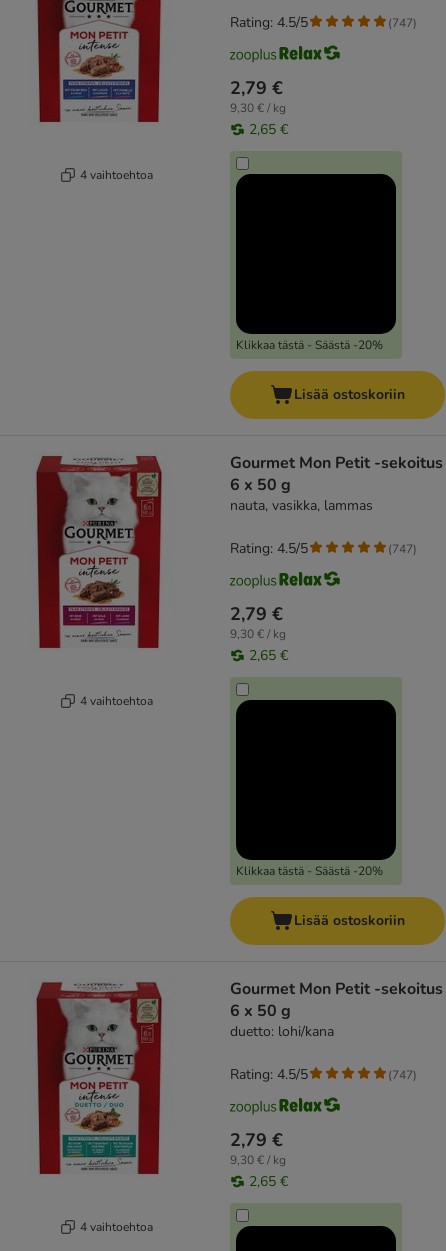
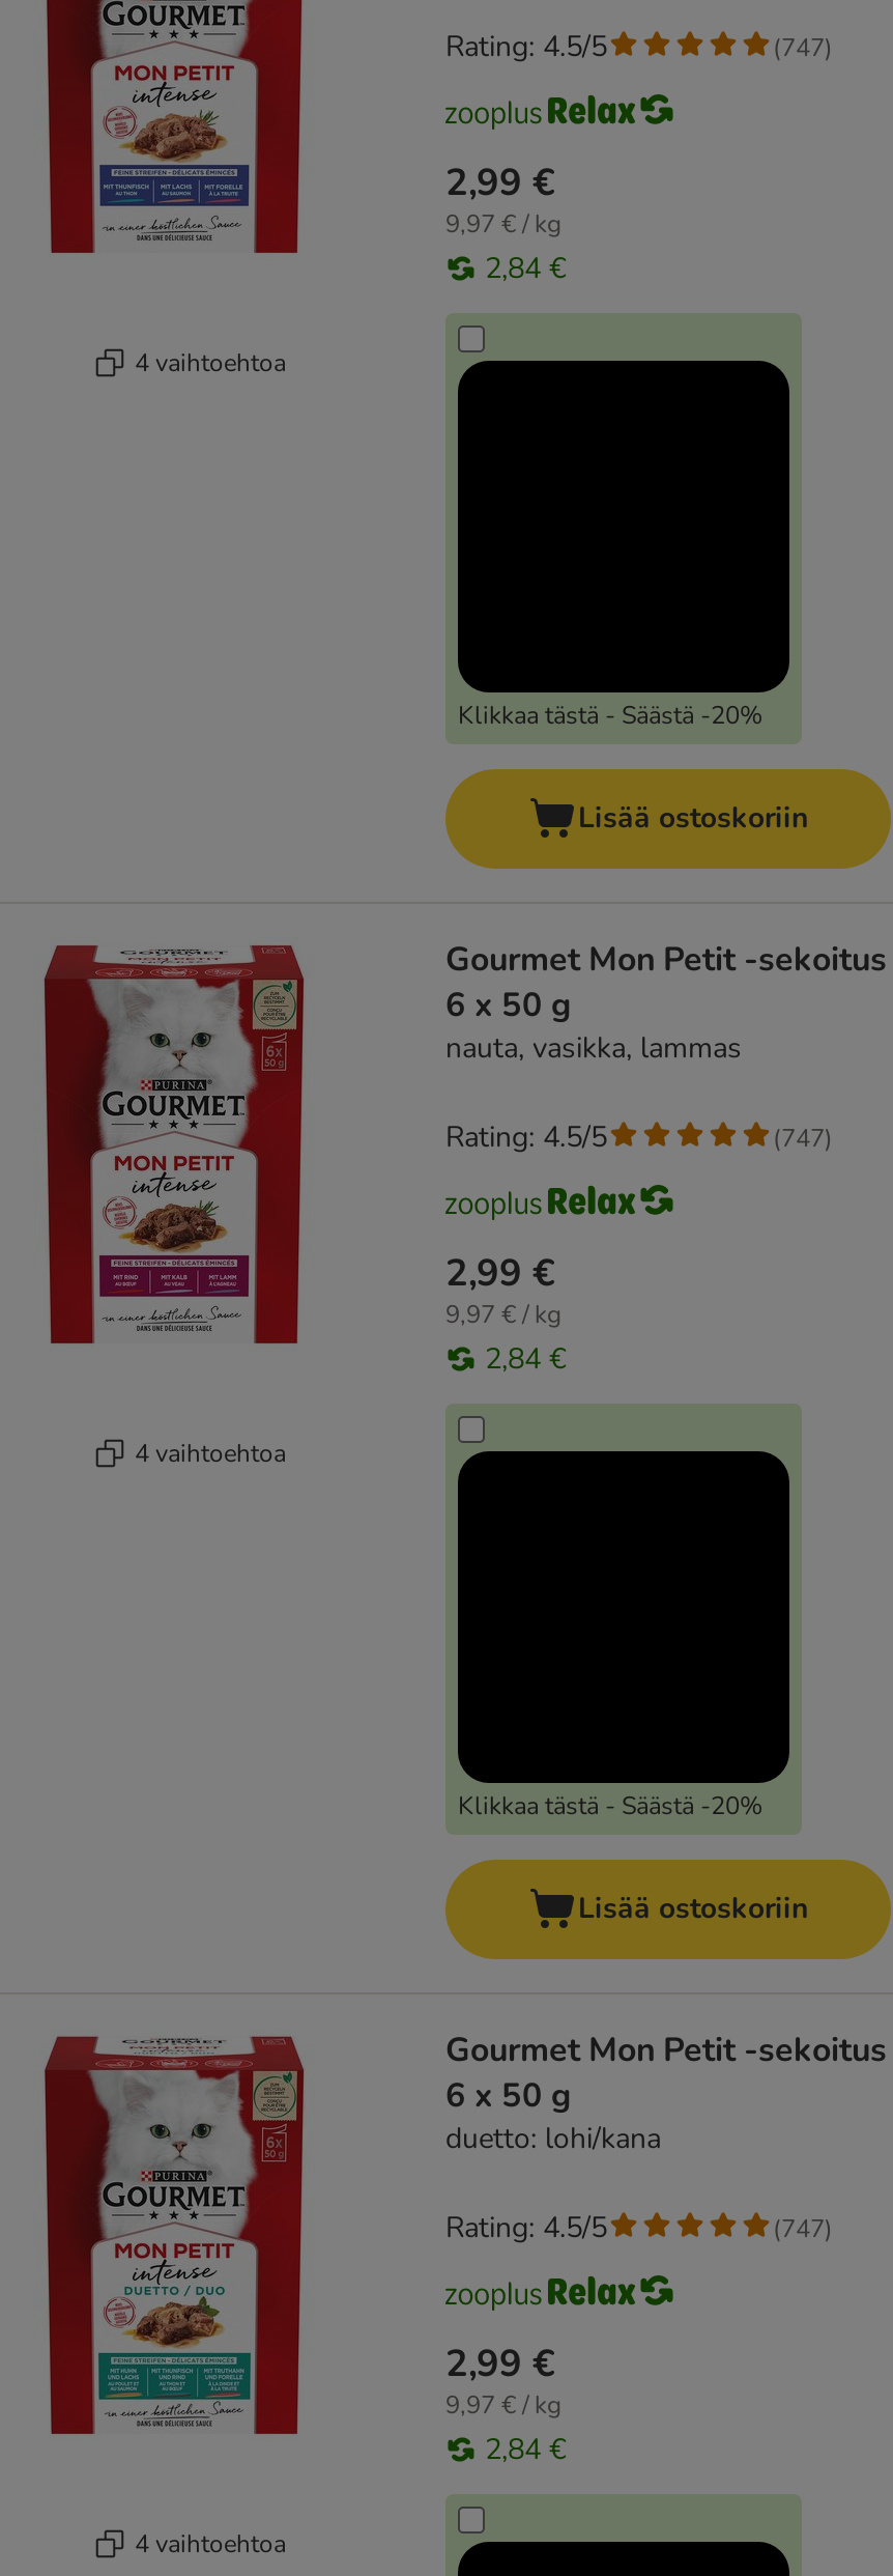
[230,76,283,100] 2,79 € -> [445,158,555,208] 2,99 €
[230,100,286,116] 9,30 € / kg -> [445,208,561,241] 9,97 € / kg
[249,120,288,139] 2,65 € -> [485,249,566,288] 2,84 €
[230,602,283,626] 2,79 € -> [445,1248,555,1298] 2,99 €
[230,626,286,642] 9,30 € / kg -> [445,1298,561,1331] 9,97 € / kg
[249,646,288,665] 2,65 € -> [485,1340,566,1379] 2,84 €
[230,1128,283,1152] 2,79 € -> [445,2339,555,2389] 2,99 €
[230,1152,286,1168] 9,30 € / kg -> [445,2389,561,2422] 9,97 € / kg
[249,1172,288,1191] 2,65 € -> [485,2430,566,2469] 2,84 €

